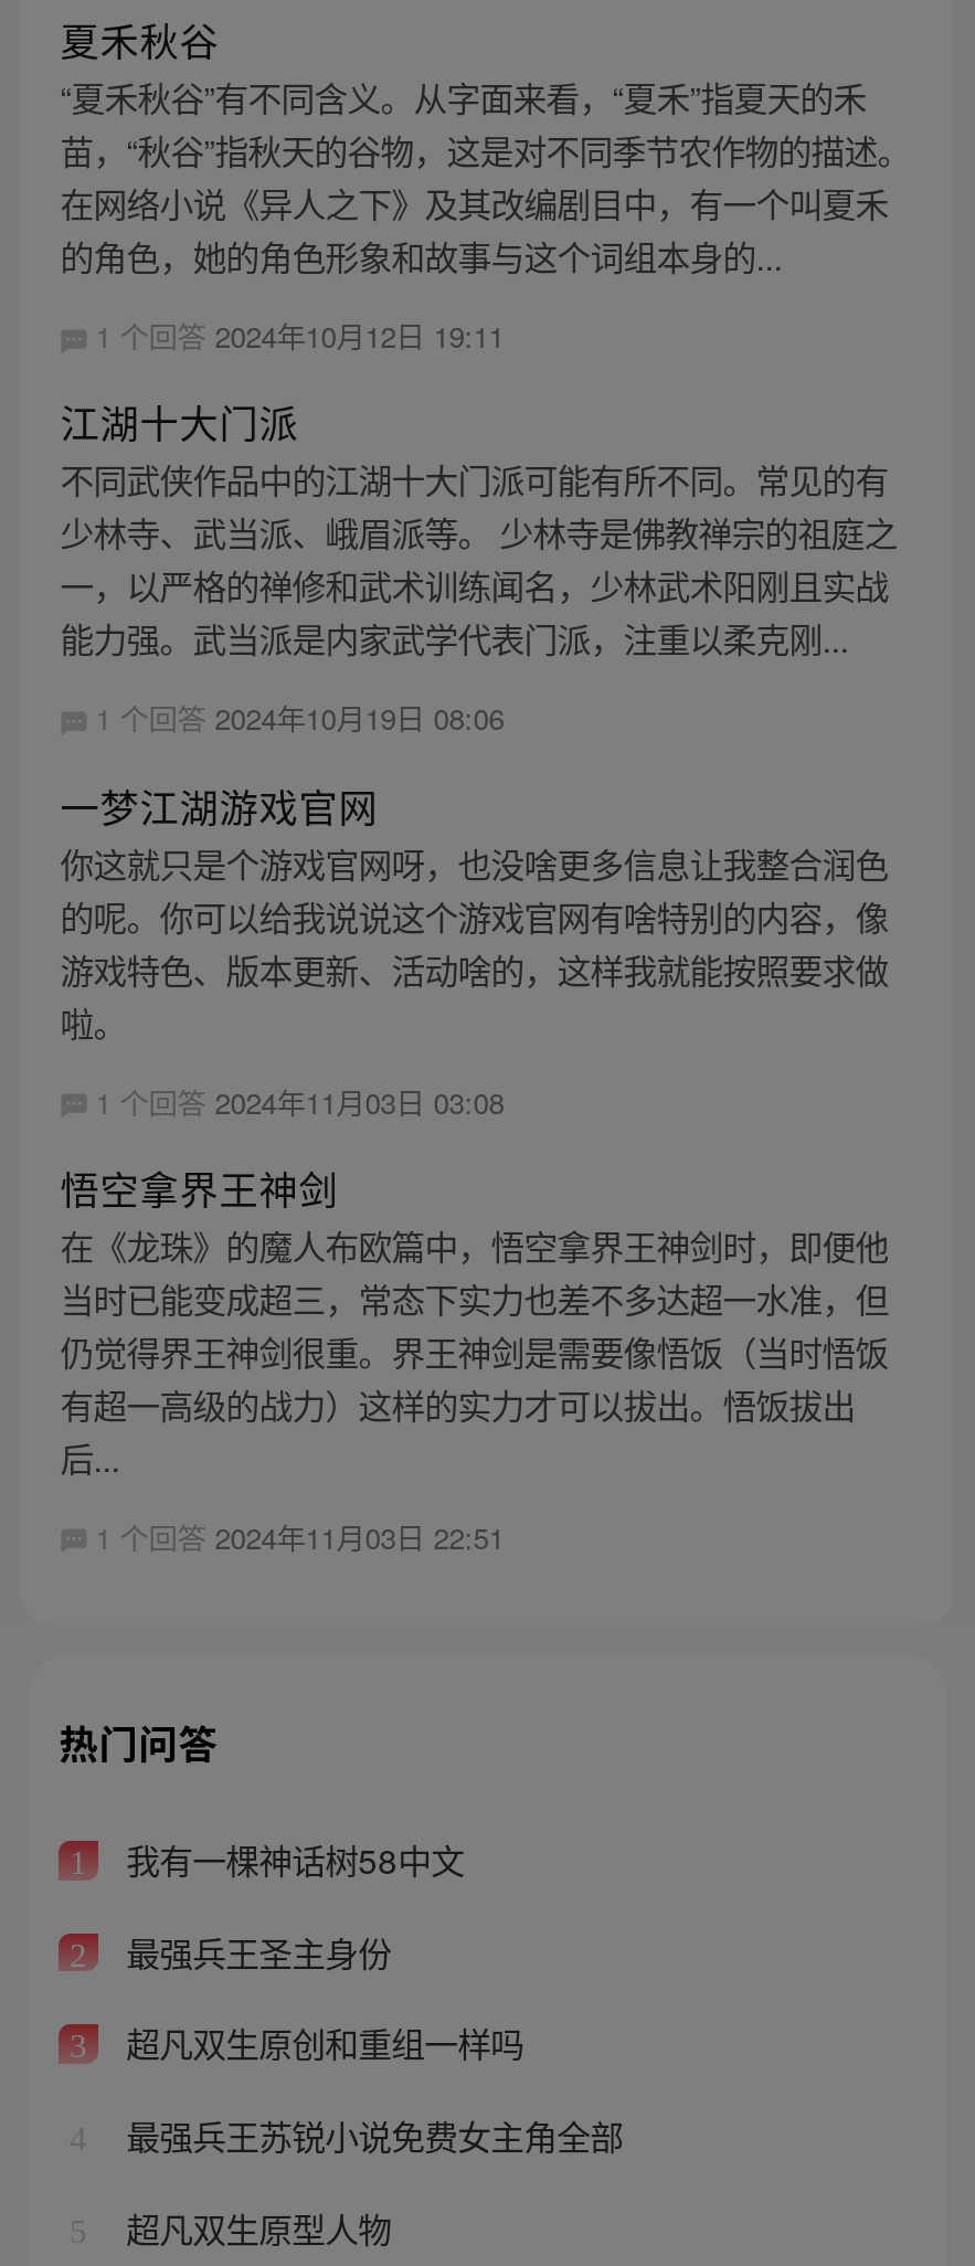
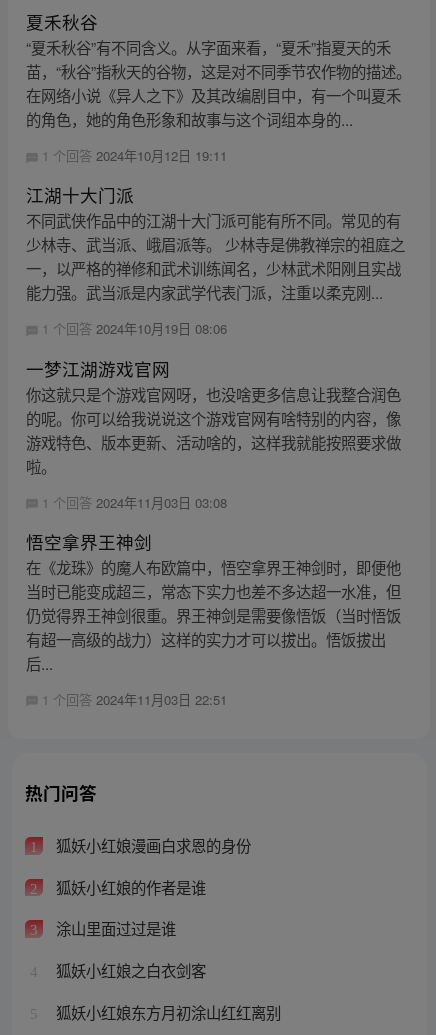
[117,1835,464,1883] 我有一棵神话树58中文 -> [52,834,251,856] 狐妖小红娘漫画白求恩的身份
[117,1927,391,1975] 最强兵王圣主身份 -> [52,876,206,898] 狐妖小红娘的作者是谁
[117,2019,524,2067] 超凡双生原创和重组一样吗 -> [52,917,176,939] 涂山里面过过是谁
[117,2111,623,2159] 最强兵王苏锐小说免费女主角全部 -> [52,959,206,981] 狐妖小红娘之白衣剑客
[117,2202,391,2251] 超凡双生原型人物 -> [52,1001,281,1023] 狐妖小红娘东方月初涂山红红离别

